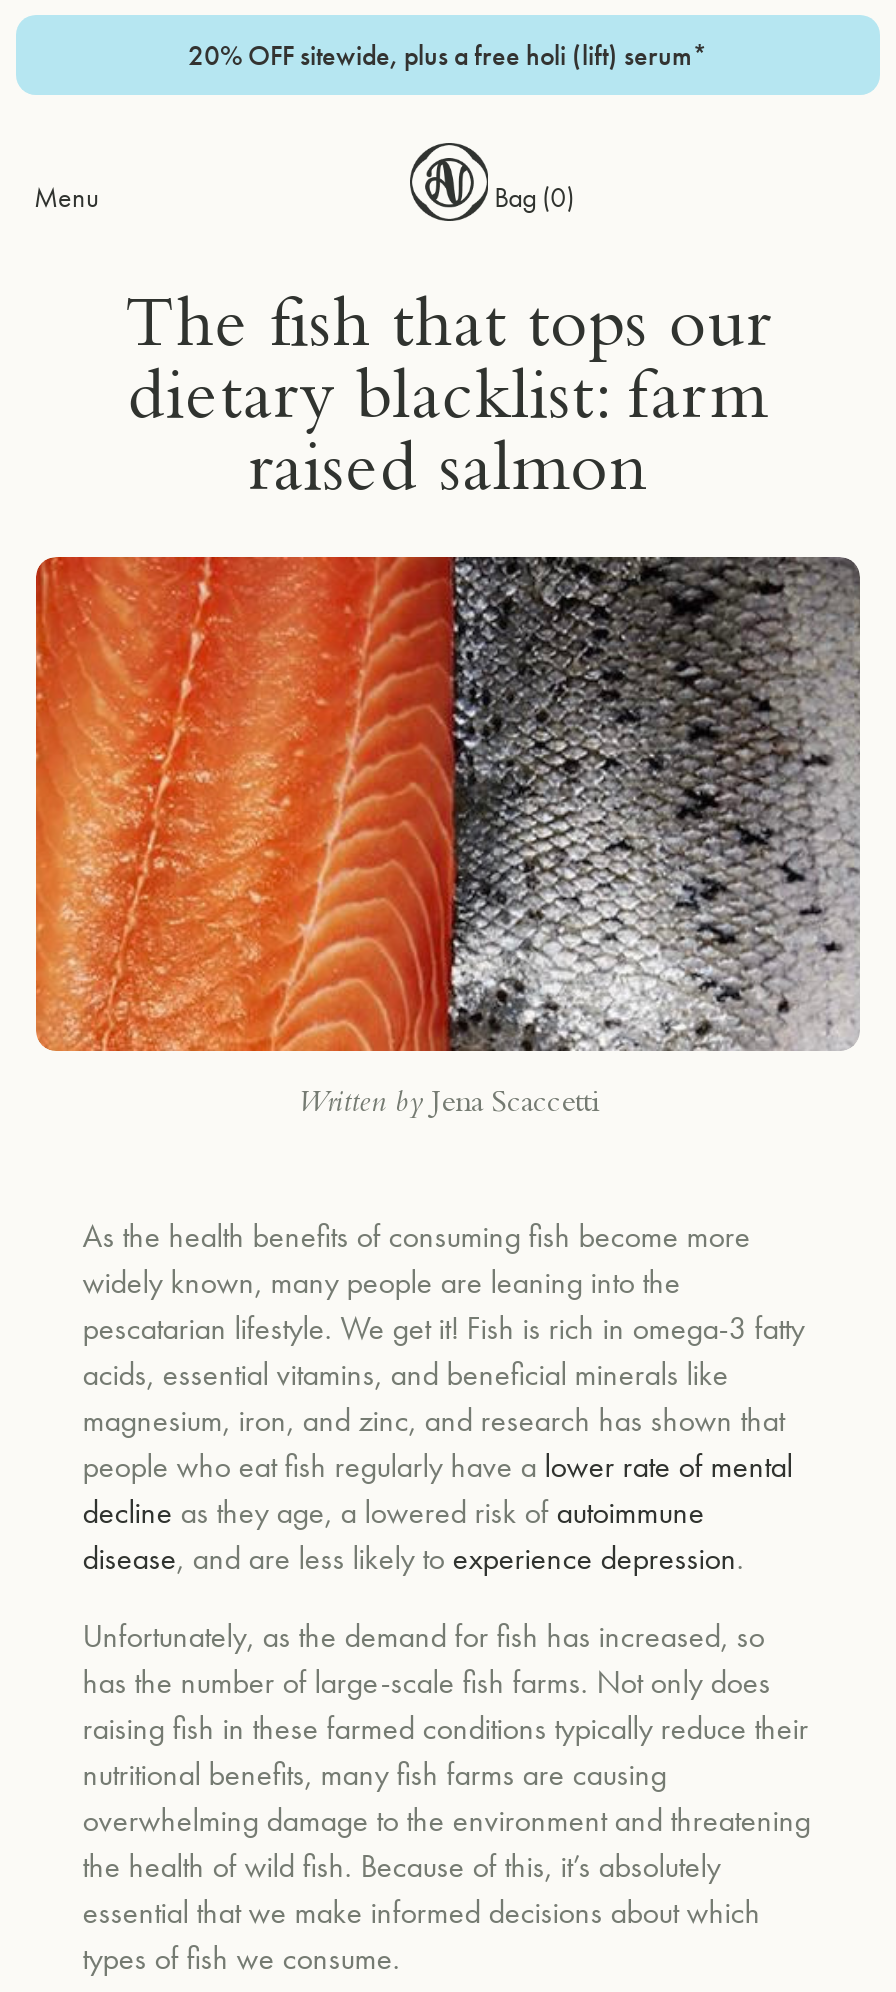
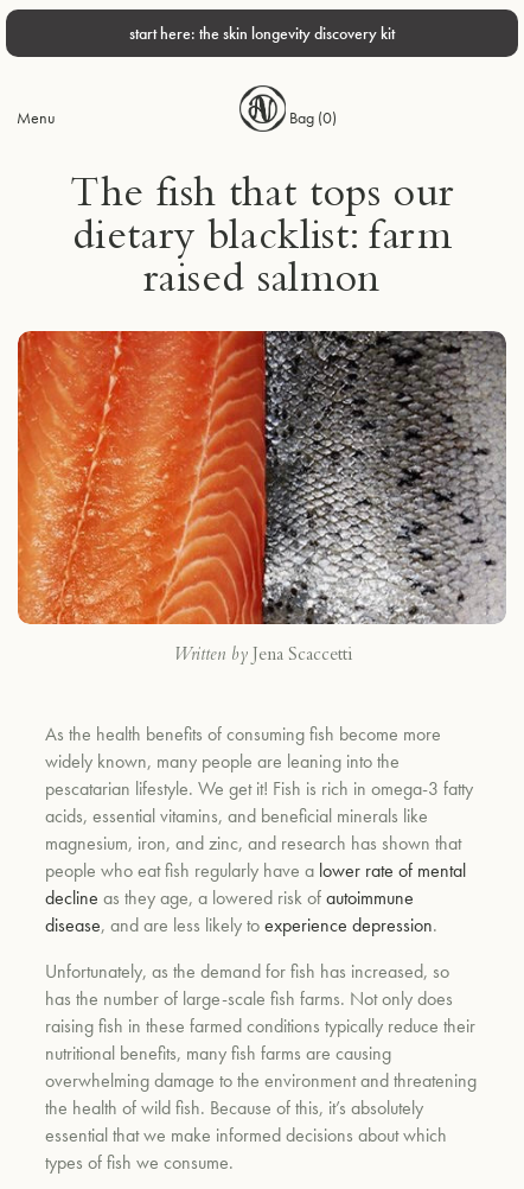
[188,36,708,72] 20% OFF sitewide, plus a free holi (lift) serum* -> [129,22,395,43] start here: the skin longevity discovery kit

